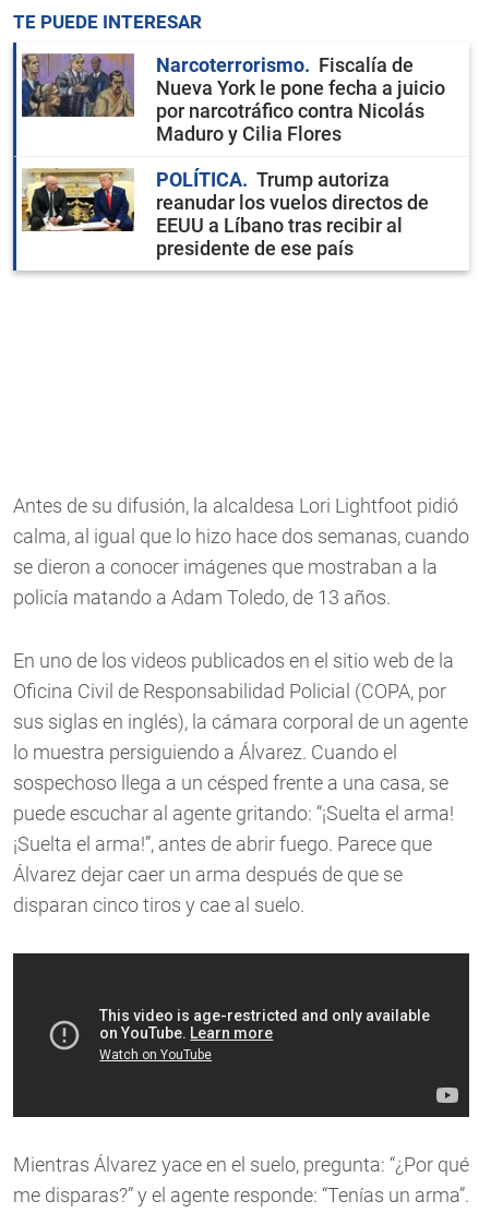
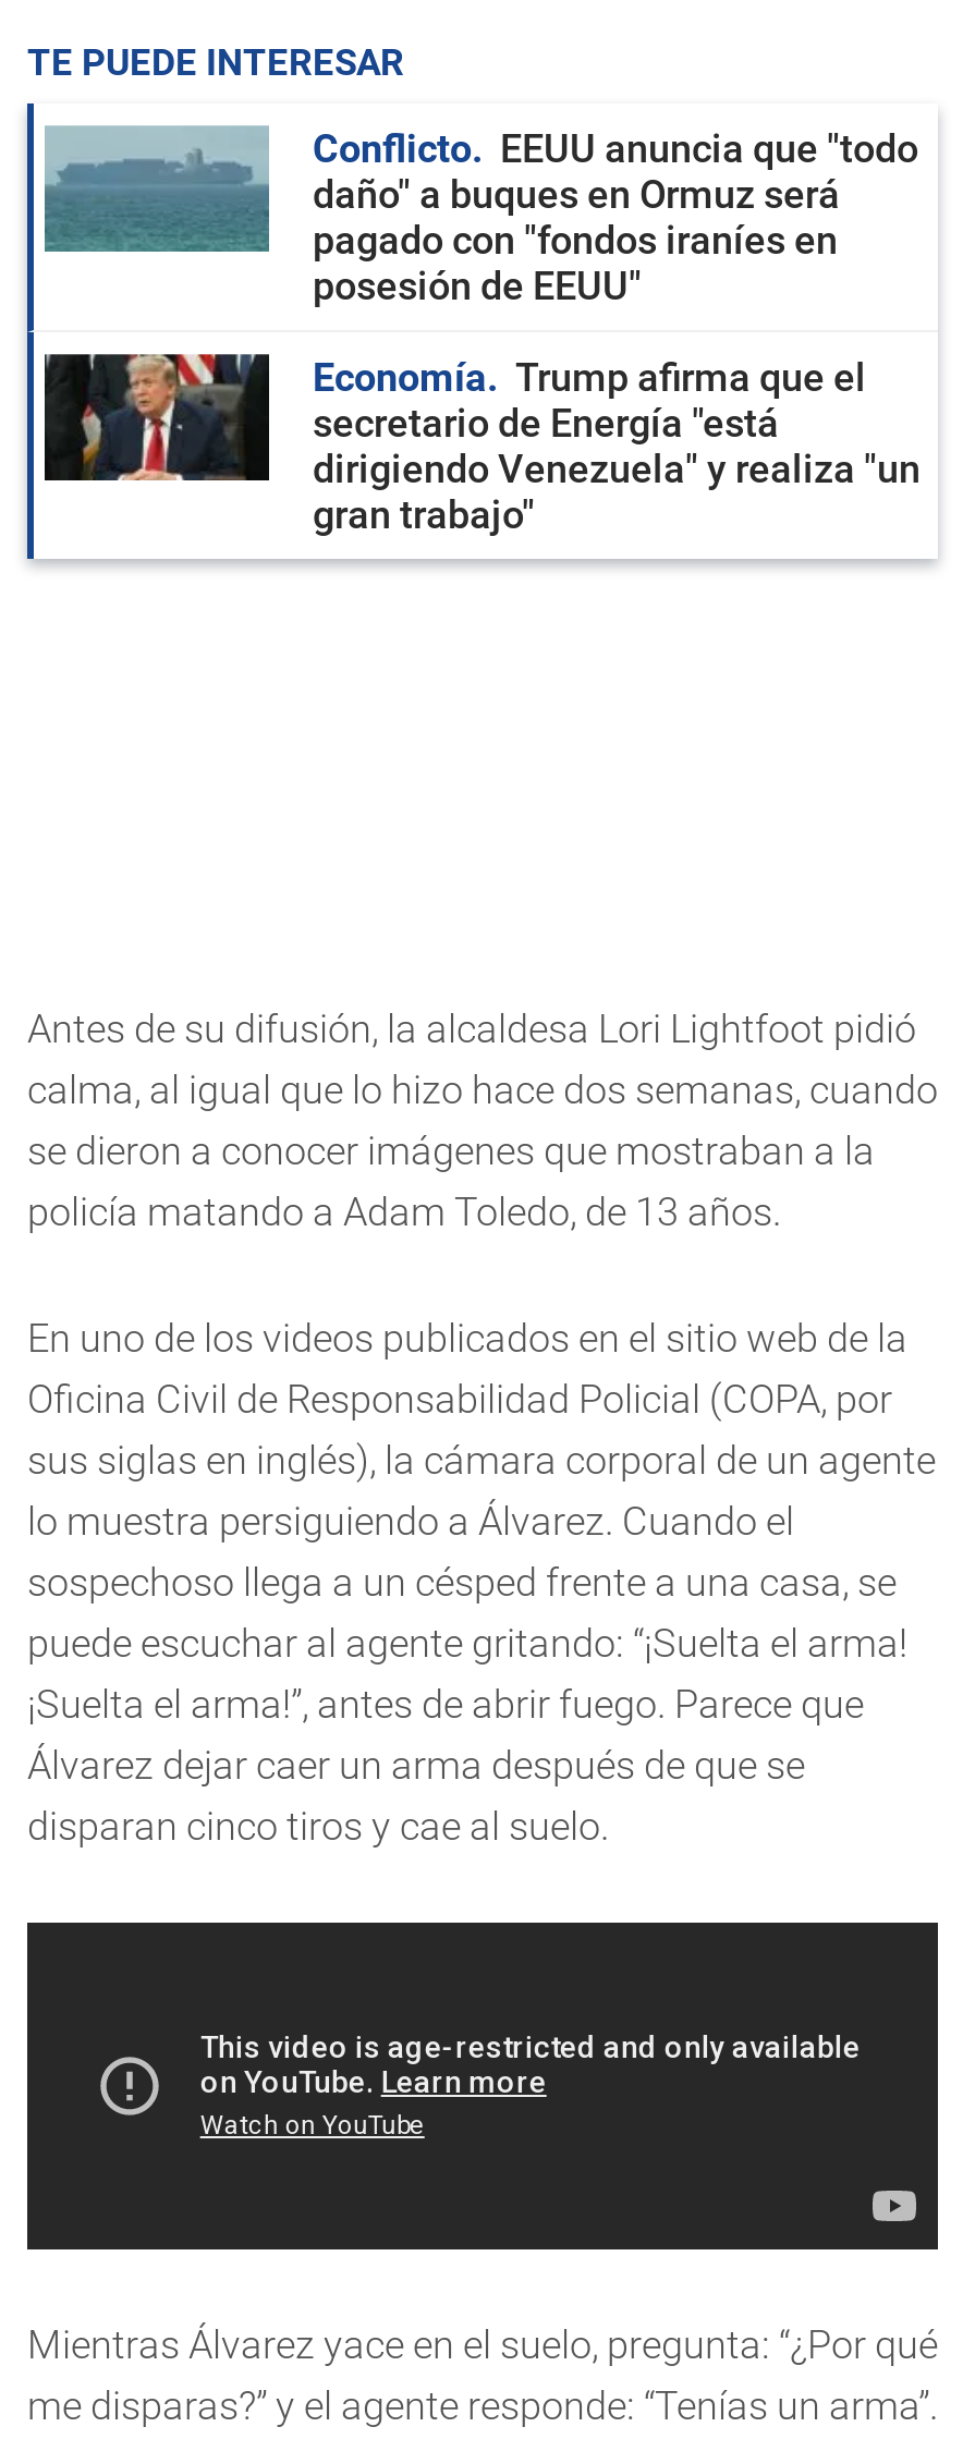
[22,52,445,145] [image] | Narcoterrorismo | Fiscalía de | Nueva York le pone fecha a juicio | por narcotráfico contra Nicolás | Maduro y Cilia Flores -> [45,125,918,308] [image] | Conflicto | EEUU anuncia que "todo | daño" a buques en Ormuz será | pagado con "fondos iraníes en | posesión de EEUU"
[21,167,429,260] [image] | POLÍTICA | Trump autoriza | reanudar los vuelos directos de | EEUU a Líbano tras recibir al | presidente de ese país -> [42,352,921,537] [image] | Economía | Trump afirma que el | secretario de Energía "está | dirigiendo Venezuela" y realiza "un | gran trabajo"

